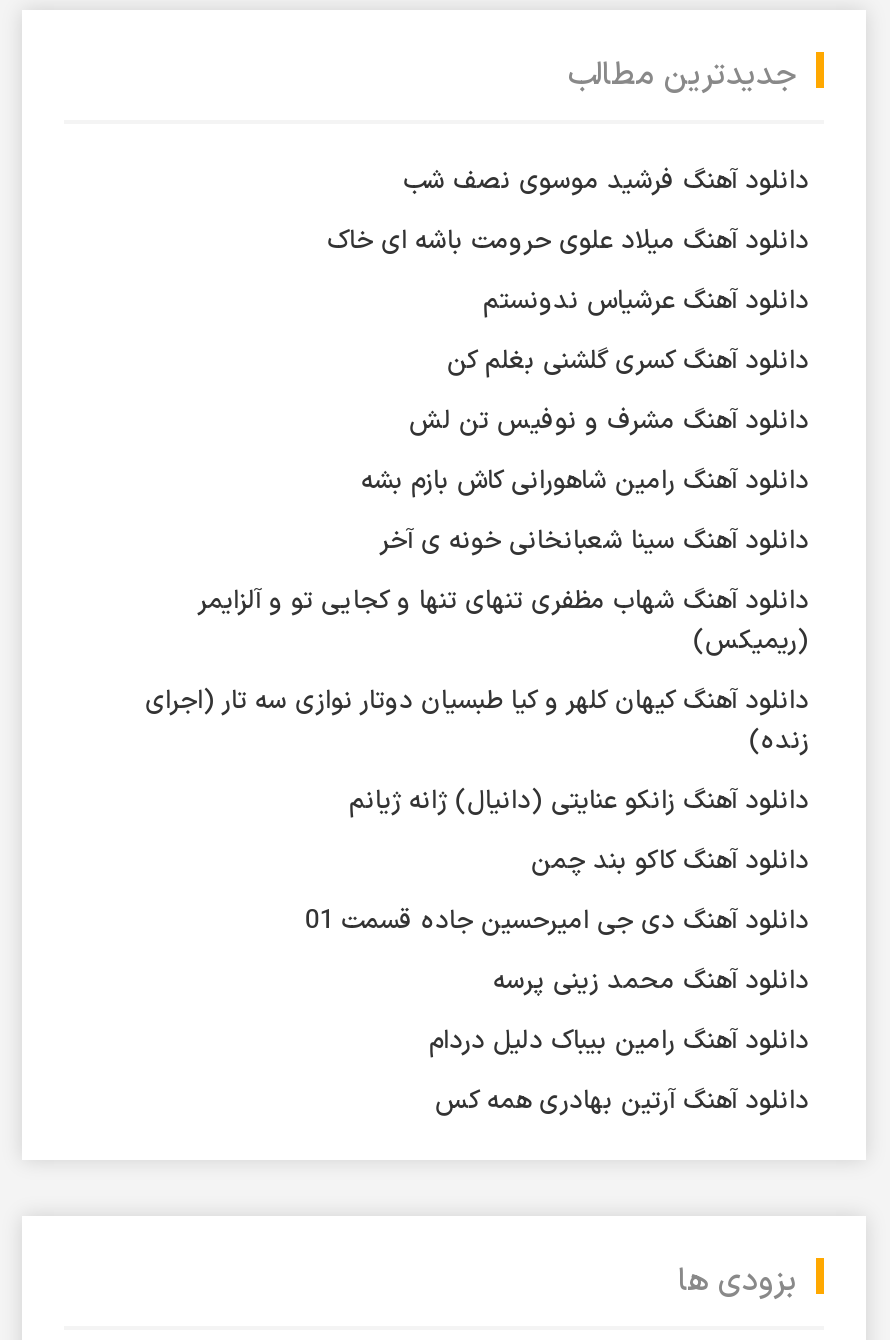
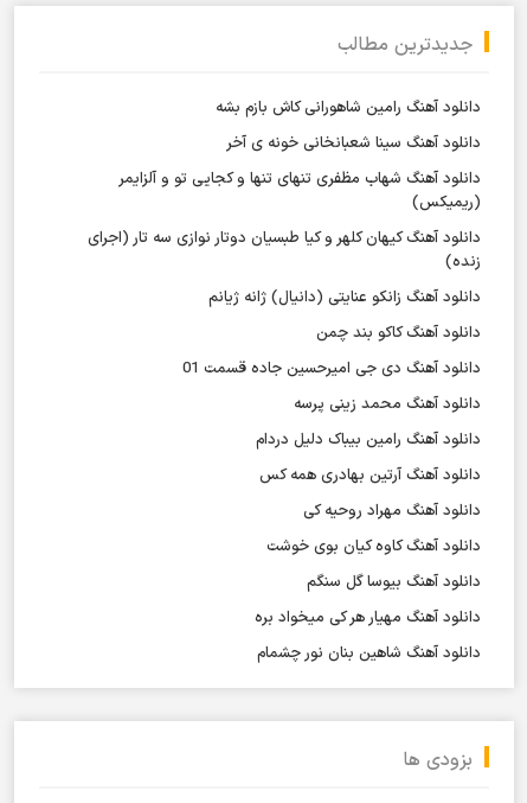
[327,162,809,442] دانلود آهنگ فرشید موسوی نصف شب | دانلود آهنگ میلاد علوی حرومت باشه ای خاک | دانلود آهنگ عرشیاس ندونستم | دانلود آهنگ کسری گلشنی بغلم کن | دانلود آهنگ مشرف و نوفیس تن لش -> none
moved [145,462,809,1122] -> [87,96,480,487]: دانلود آهنگ رامین شاهورانی کاش بازم بشه | دانلود آهنگ سینا شعبانخانی خونه ی آخر | دانلود آهنگ شهاب مظفری تنهای تنها و کجایی تو و آلزایمر | ... | دانلود آهنگ رامین بیباک دلیل دردام | دانلود آهنگ آرتین بهادری همه کس
none -> [254,499,480,665] دانلود آهنگ مهراد روحیه کی | دانلود آهنگ کاوه کیان بوی خوشت | دانلود آهنگ بیوسا گل سنگم | دانلود آهنگ مهیار هر کی میخواد بره | دانلود آهنگ شاهین بنان نور چشمام

